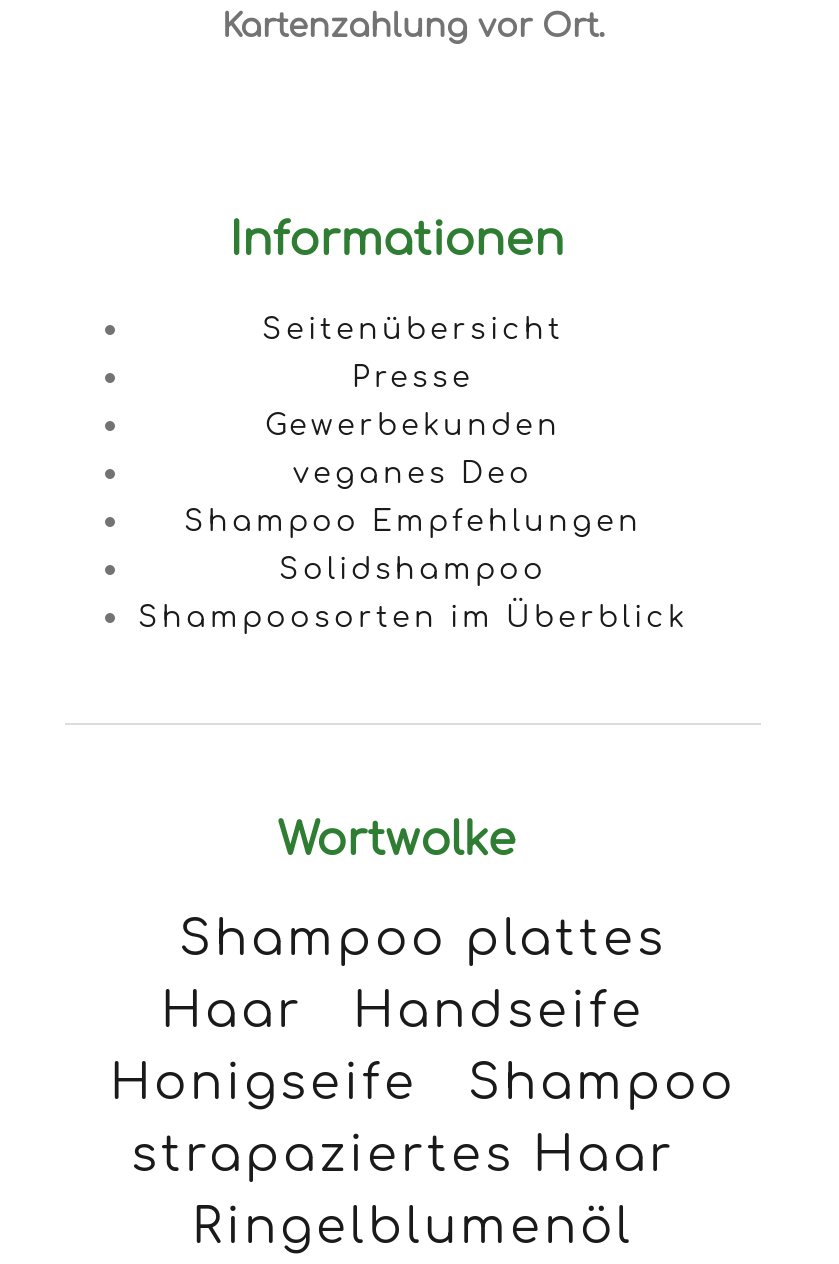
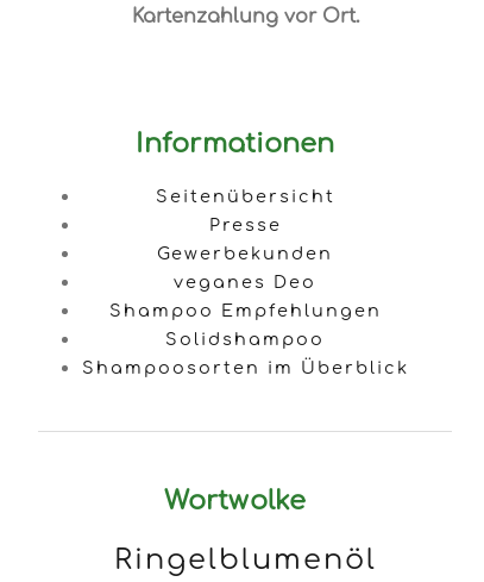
[110,913,736,1183] Shampoo plattes | Haar | Handseife | Honigseife | Shampoo | strapaziertes Haar -> none

